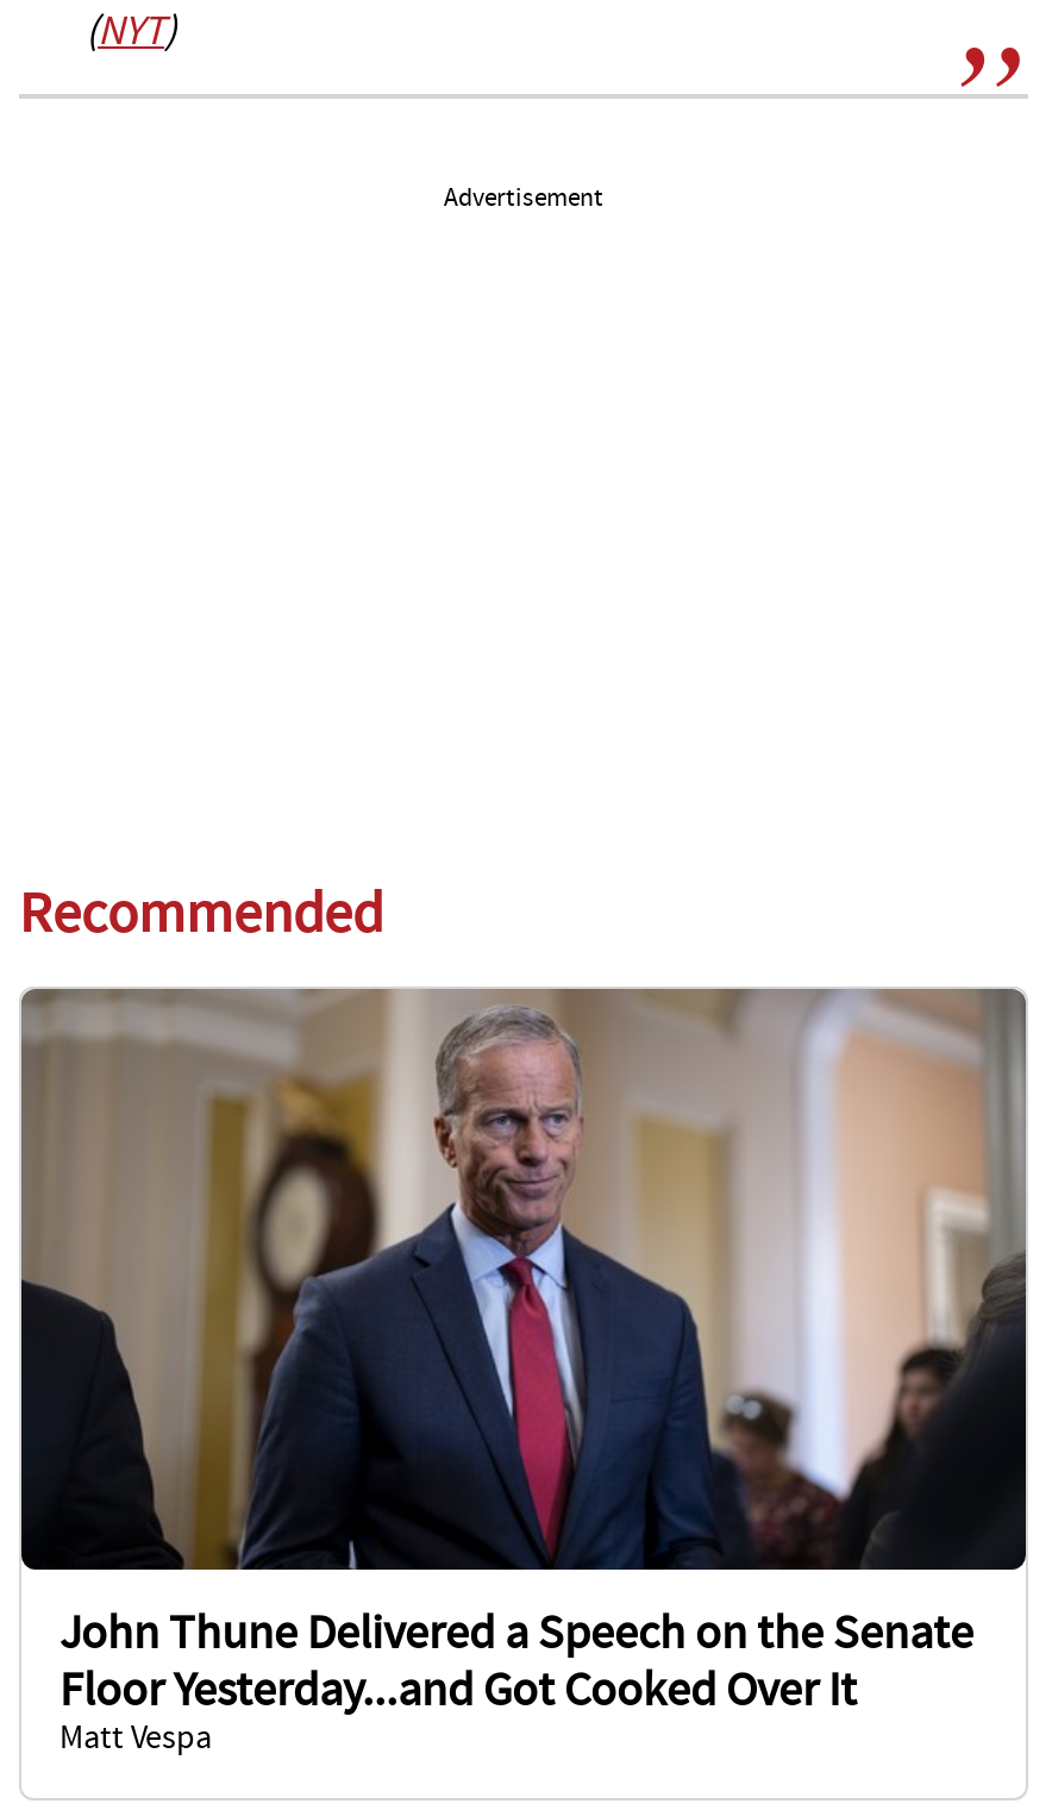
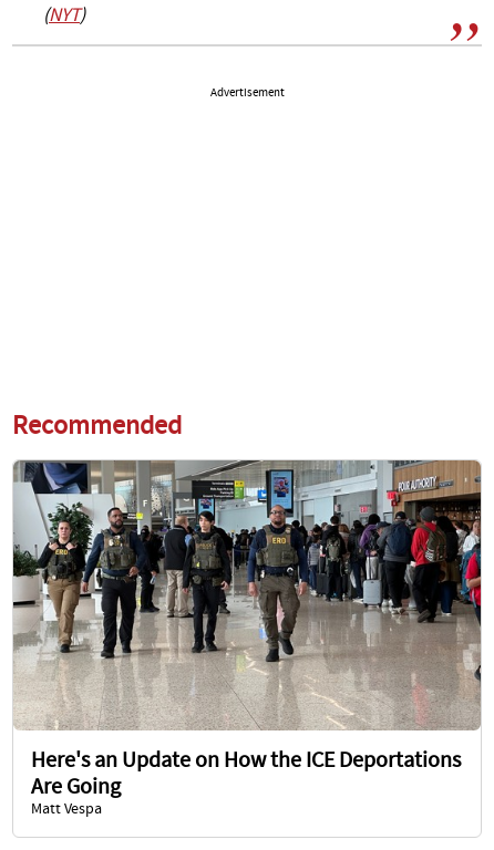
[19,989,1028,1718] [image] | John Thune Delivered a Speech on the Senate | Floor Yesterday...and Got Cooked Over It -> [12,460,482,800] [image] | Here's an Update on How the ICE Deportations | Are Going

